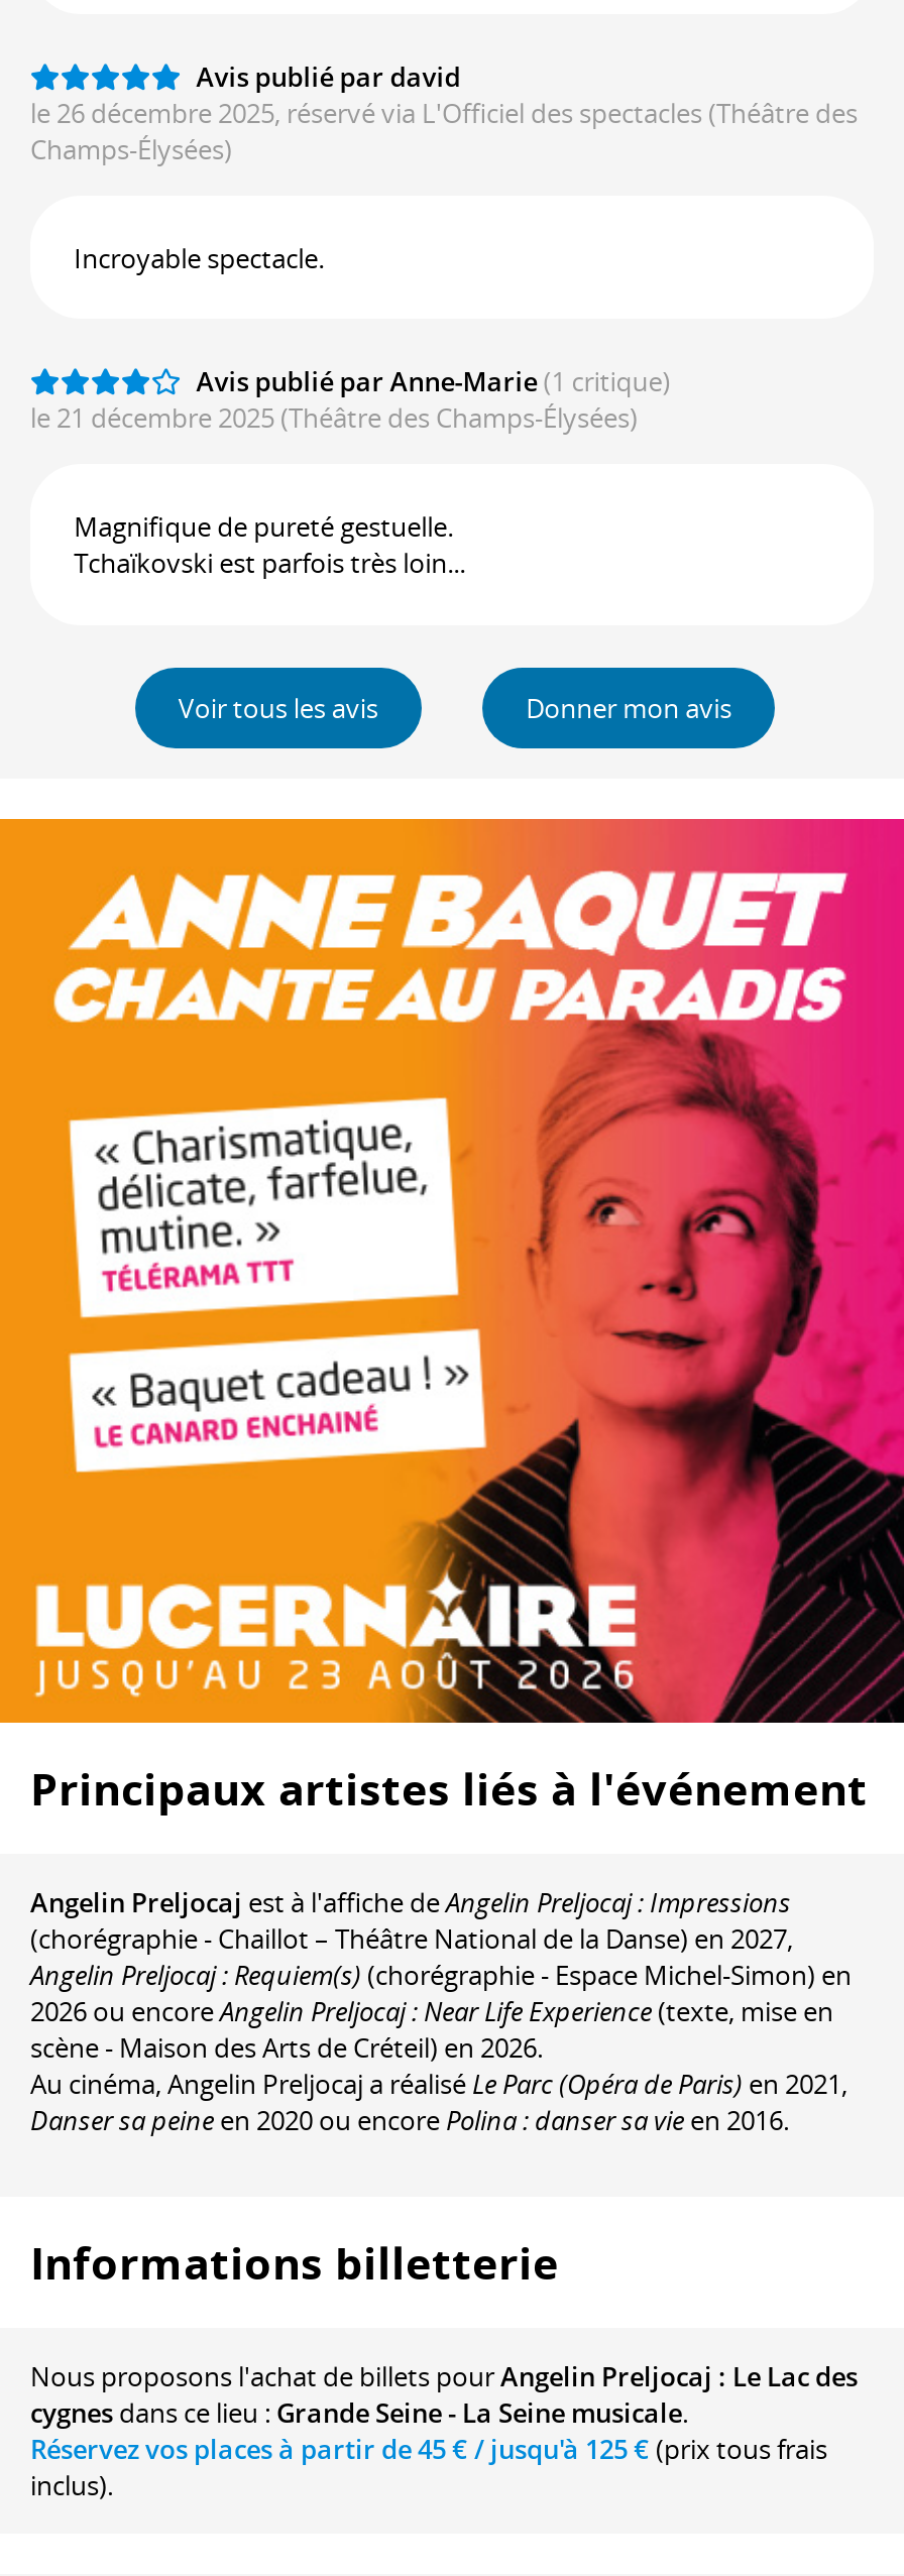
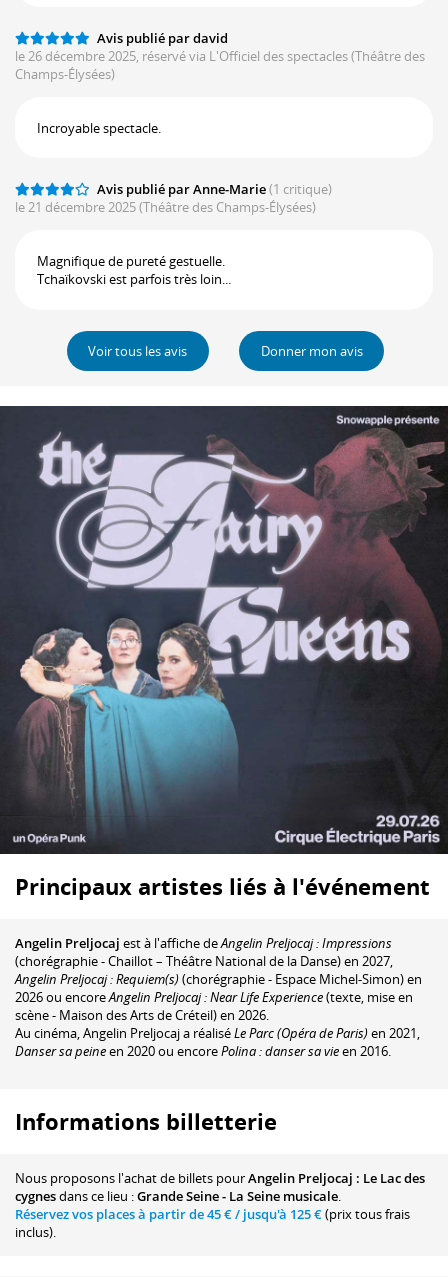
[6,817,898,1725] [image] -> [3,405,445,855] [image]

